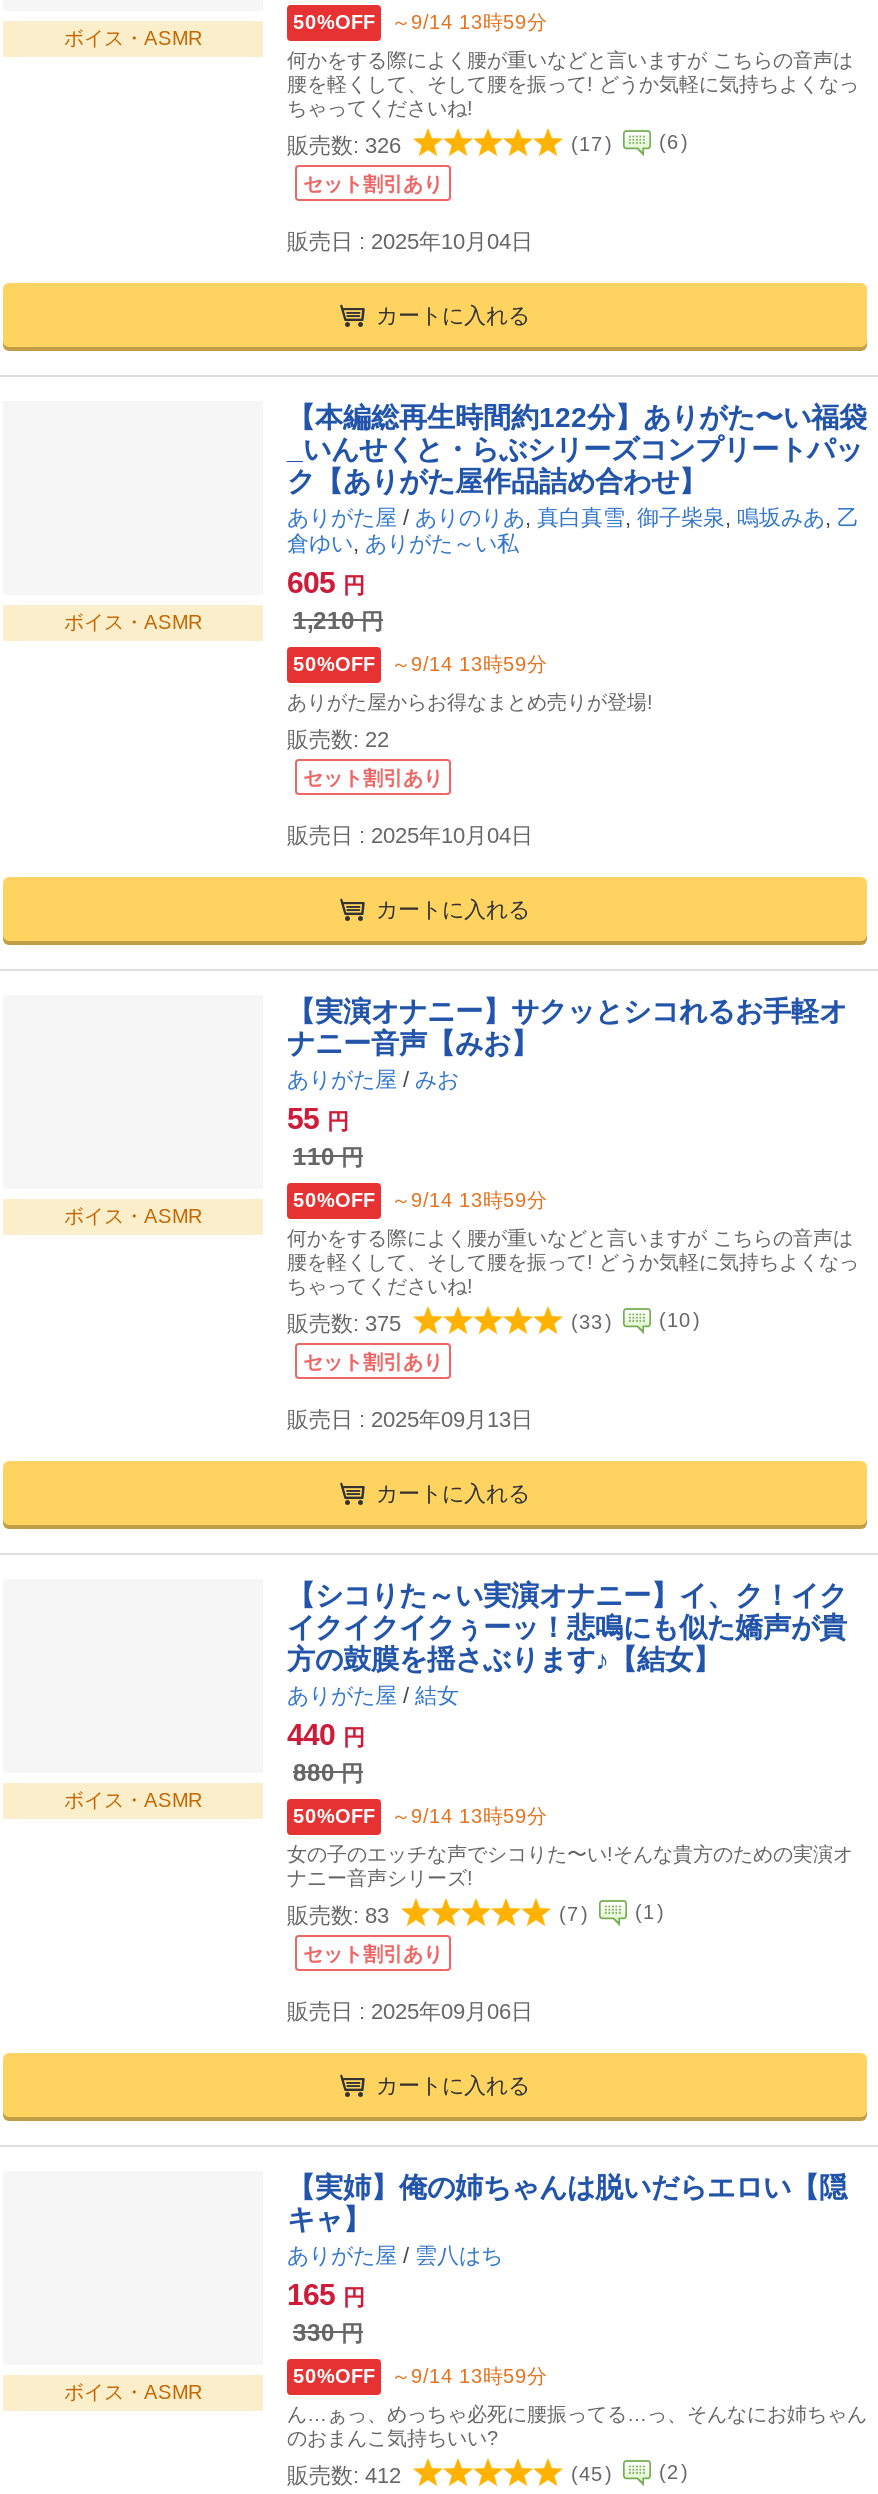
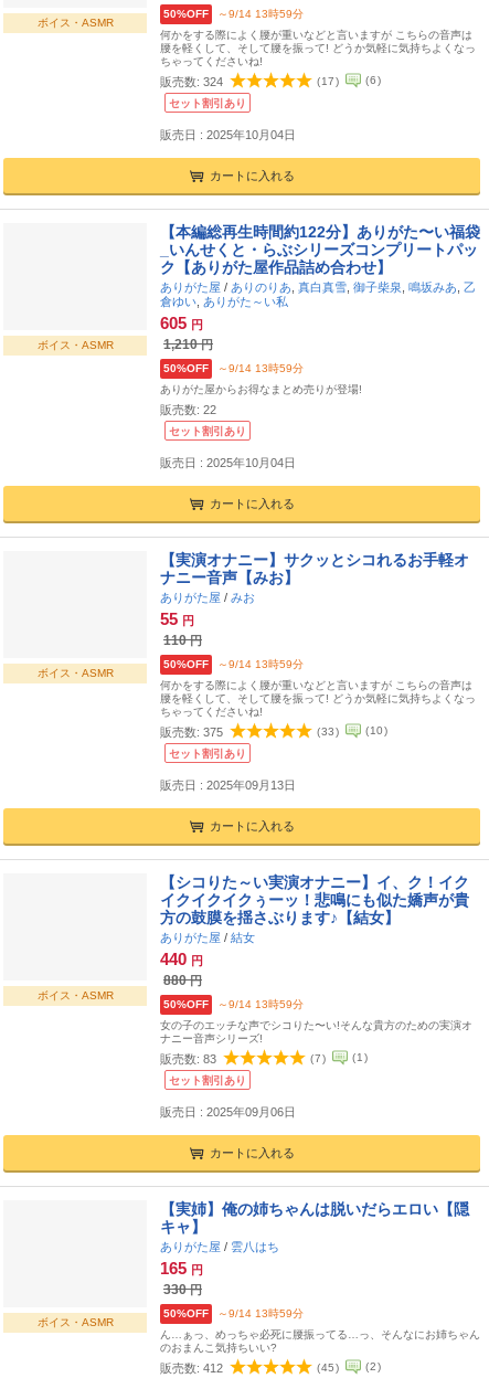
[287,133,401,157] 販売数: 326 -> [160,75,223,88] 販売数: 324

